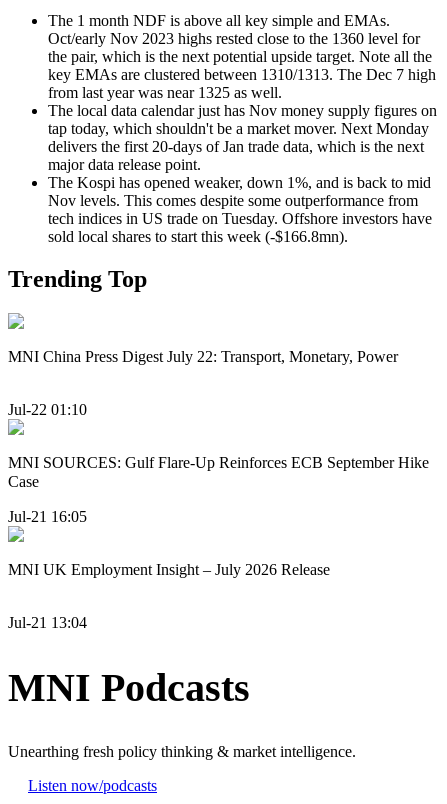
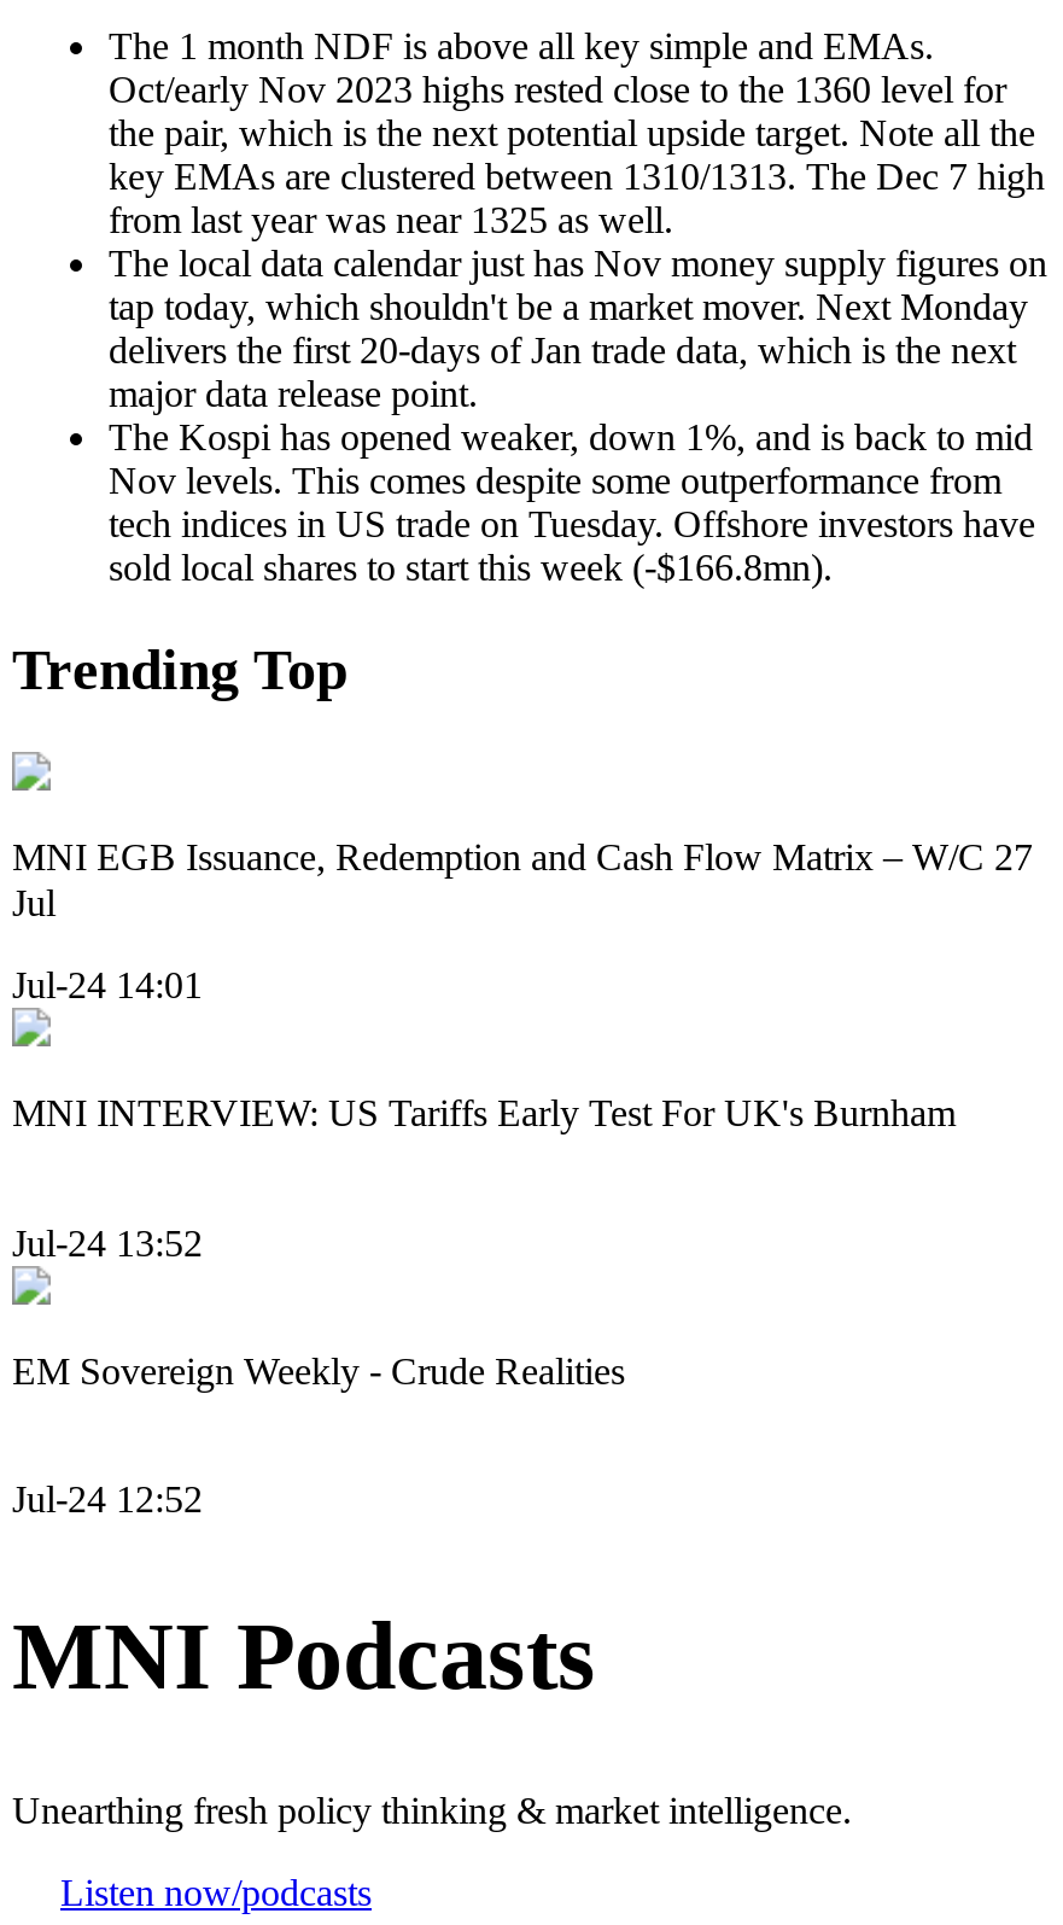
[8,348,398,365] MNI China Press Digest July 22: Transport, Monetary, Power -> [12,836,1033,923] MNI EGB Issuance, Redemption and Cash Flow Matrix – W/C 27 | Jul
[8,401,87,418] Jul-22 01:10 -> [12,965,203,1006] Jul-24 14:01
[8,454,429,490] MNI SOURCES: Gulf Flare-Up Reinforces ECB September Hike | Case -> [12,1093,956,1134] MNI INTERVIEW: US Tariffs Early Test For UK's Burnham
[8,508,87,525] Jul-21 16:05 -> [12,1222,203,1263] Jul-24 13:52
[8,561,330,578] MNI UK Employment Insight – July 2026 Release -> [12,1350,625,1391] EM Sovereign Weekly - Crude Realities
[8,614,87,631] Jul-21 13:04 -> [12,1478,203,1519] Jul-24 12:52

